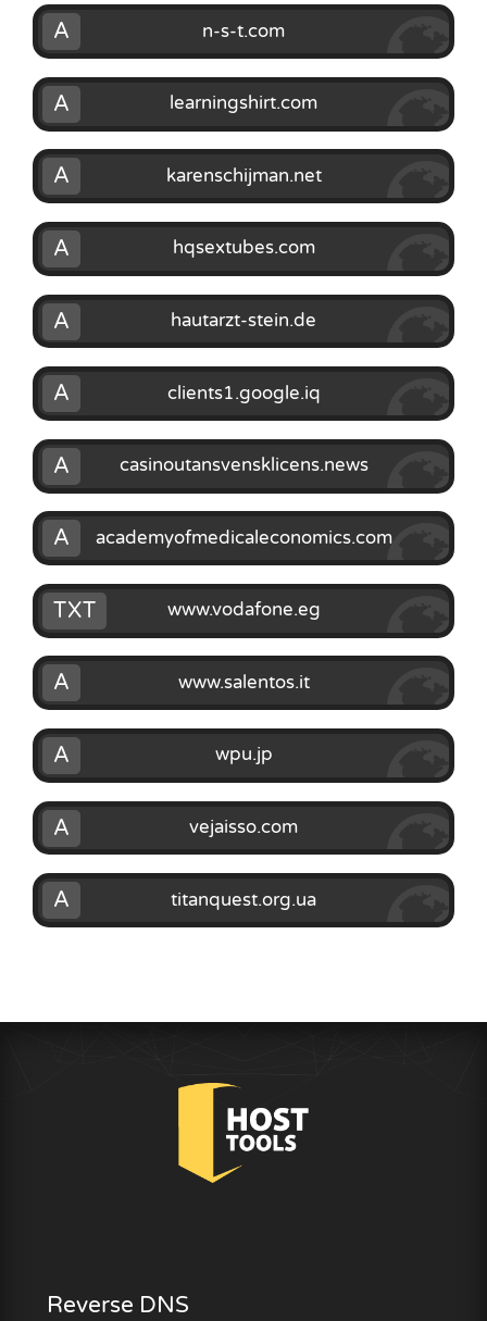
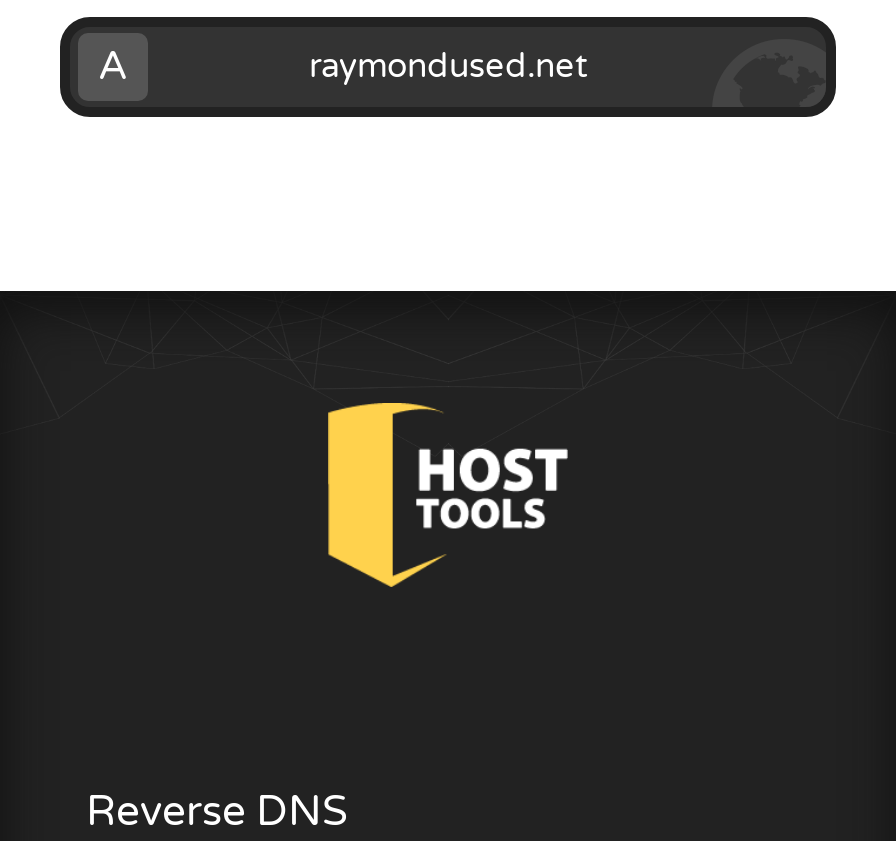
[53,20,392,914] n-s-t.com | A | learningshirt.com | A | karenschijman.net | A | hqsextubes.com | A | hautarzt-stein.de | A | clients1.google.iq | A | casinoutansvensklicens.news | A | academyofmedicaleconomics.com | TXT | www.vodafone.eg | A | www.salentos.it | A | wpu.jp | A | vejaisso.com | A | titanquest.org.ua -> [309,46,587,86] raymondused.net

